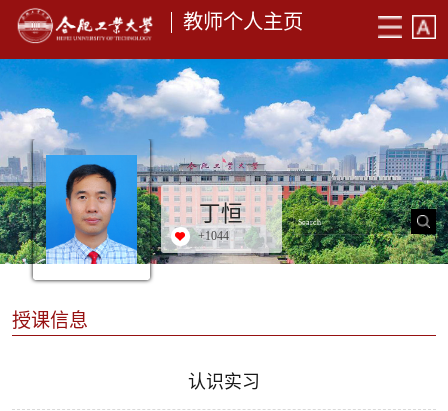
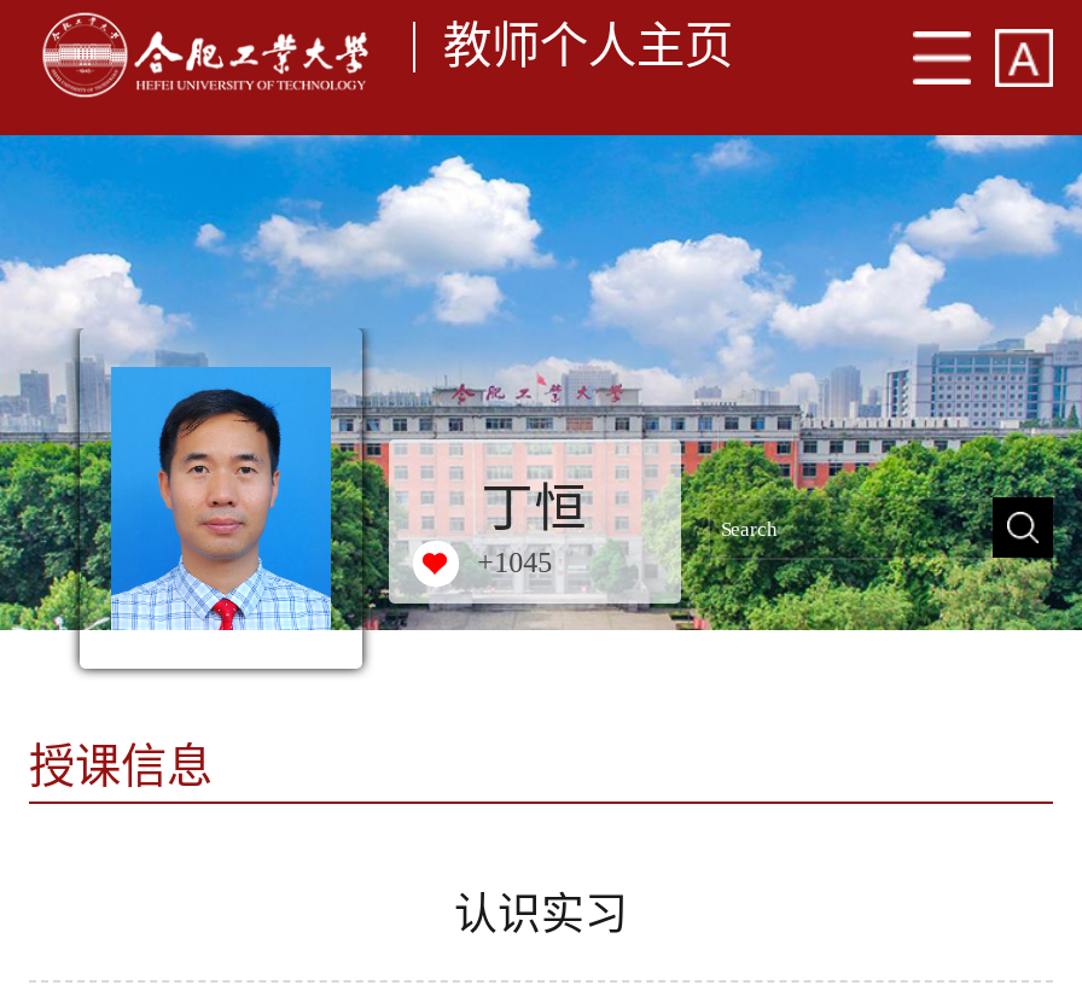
[198,229,229,243] +1044 -> [477,546,552,579] +1045

